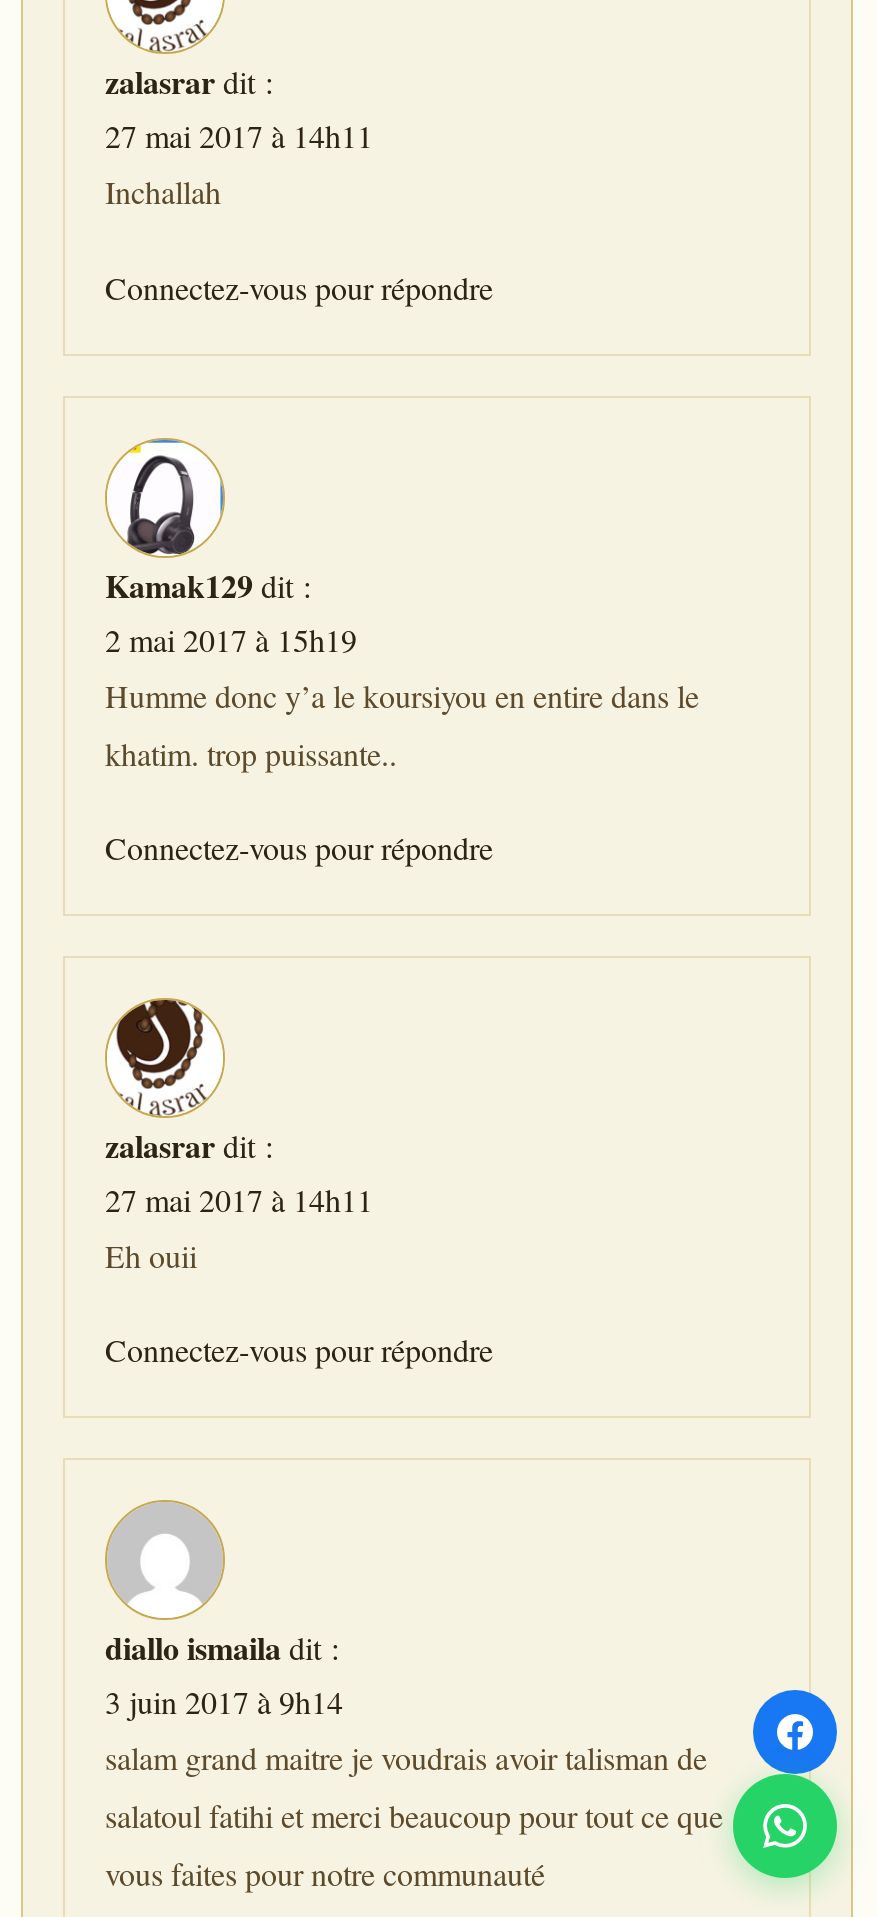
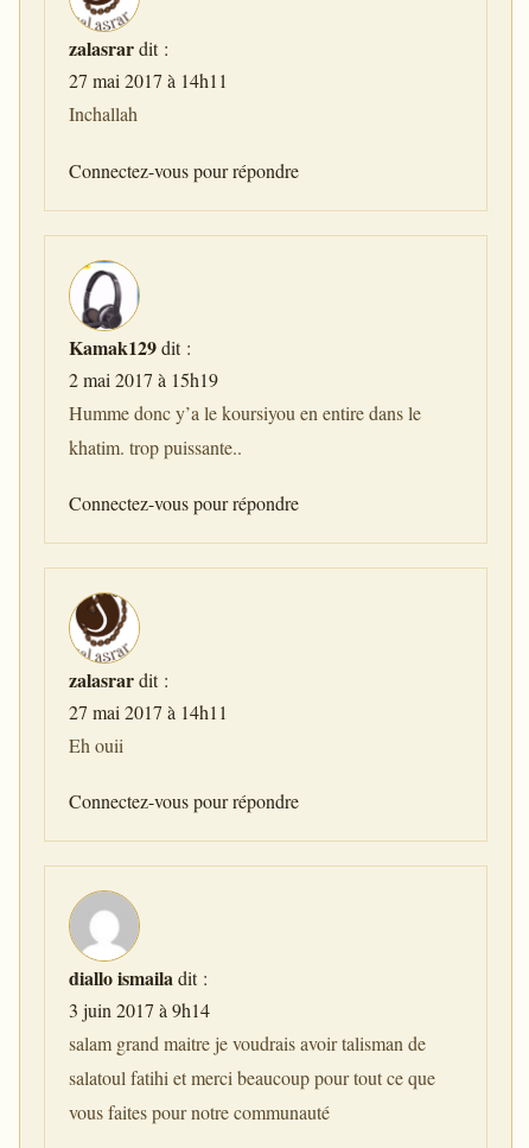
[727,1688,843,1892] [image] -> none

